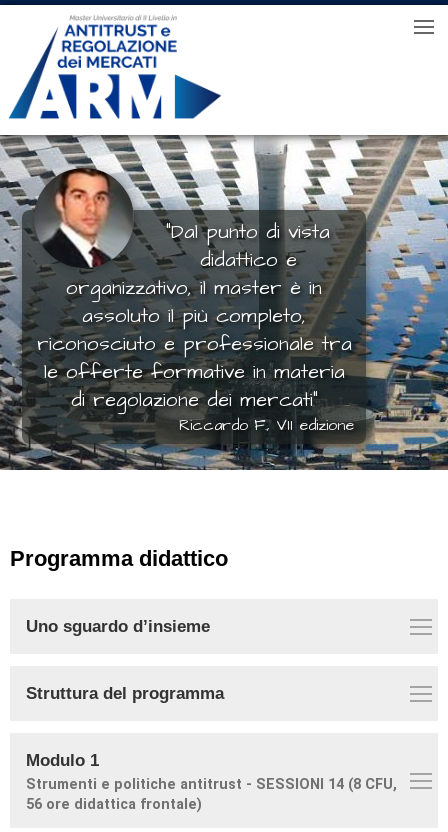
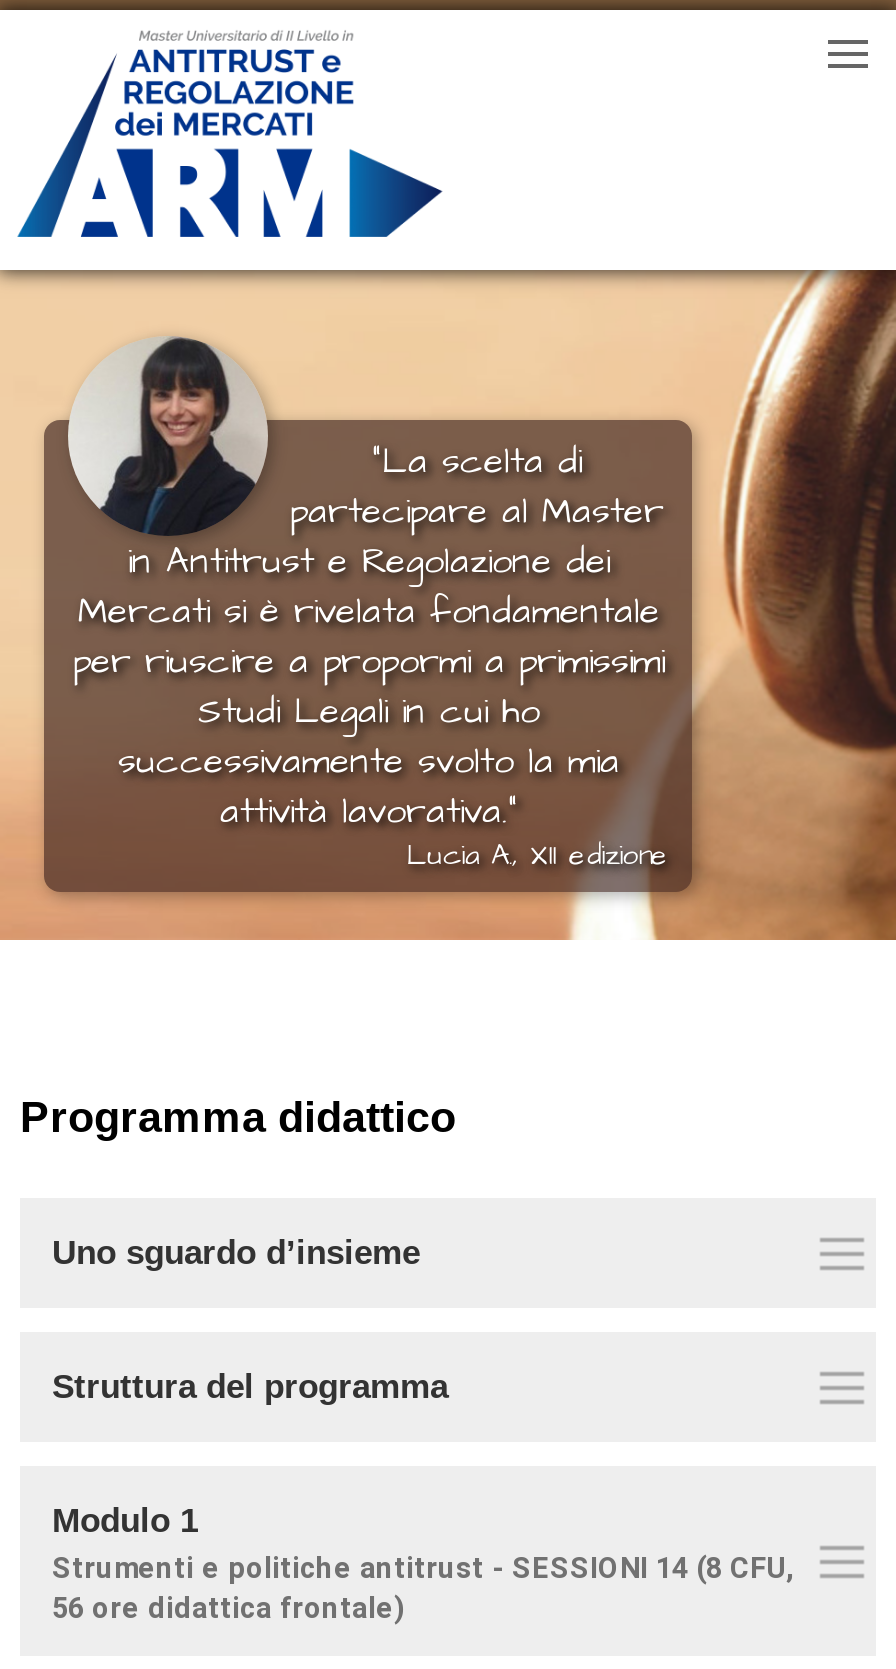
[3,134,445,471] [image] | “Dal punto di vista | didattico e | organizzativo, il master è in | assoluto il più completo, | riconosciuto e professionale tra | le offerte formative in materia | di regolazione dei mercati“ | Riccardo F., VII edizione -> [6,268,890,942] [image] | “La scelta di | partecipare al Master | in Antitrust e Regolazione dei | Mercati si è rivelata fondamentale | per riuscire a propormi a primissimi | Studi Legali in cui ho | successivamente svolto la mia | attività lavorativa.“ | Lucia A., XII edizione

